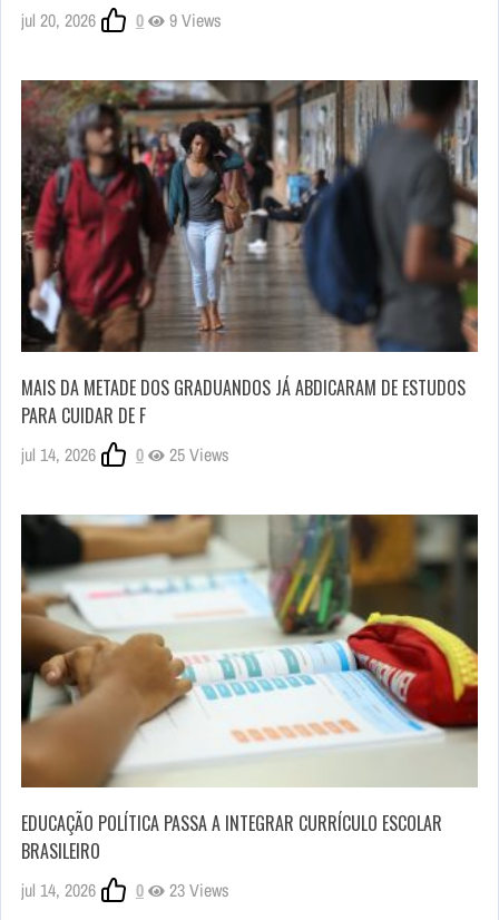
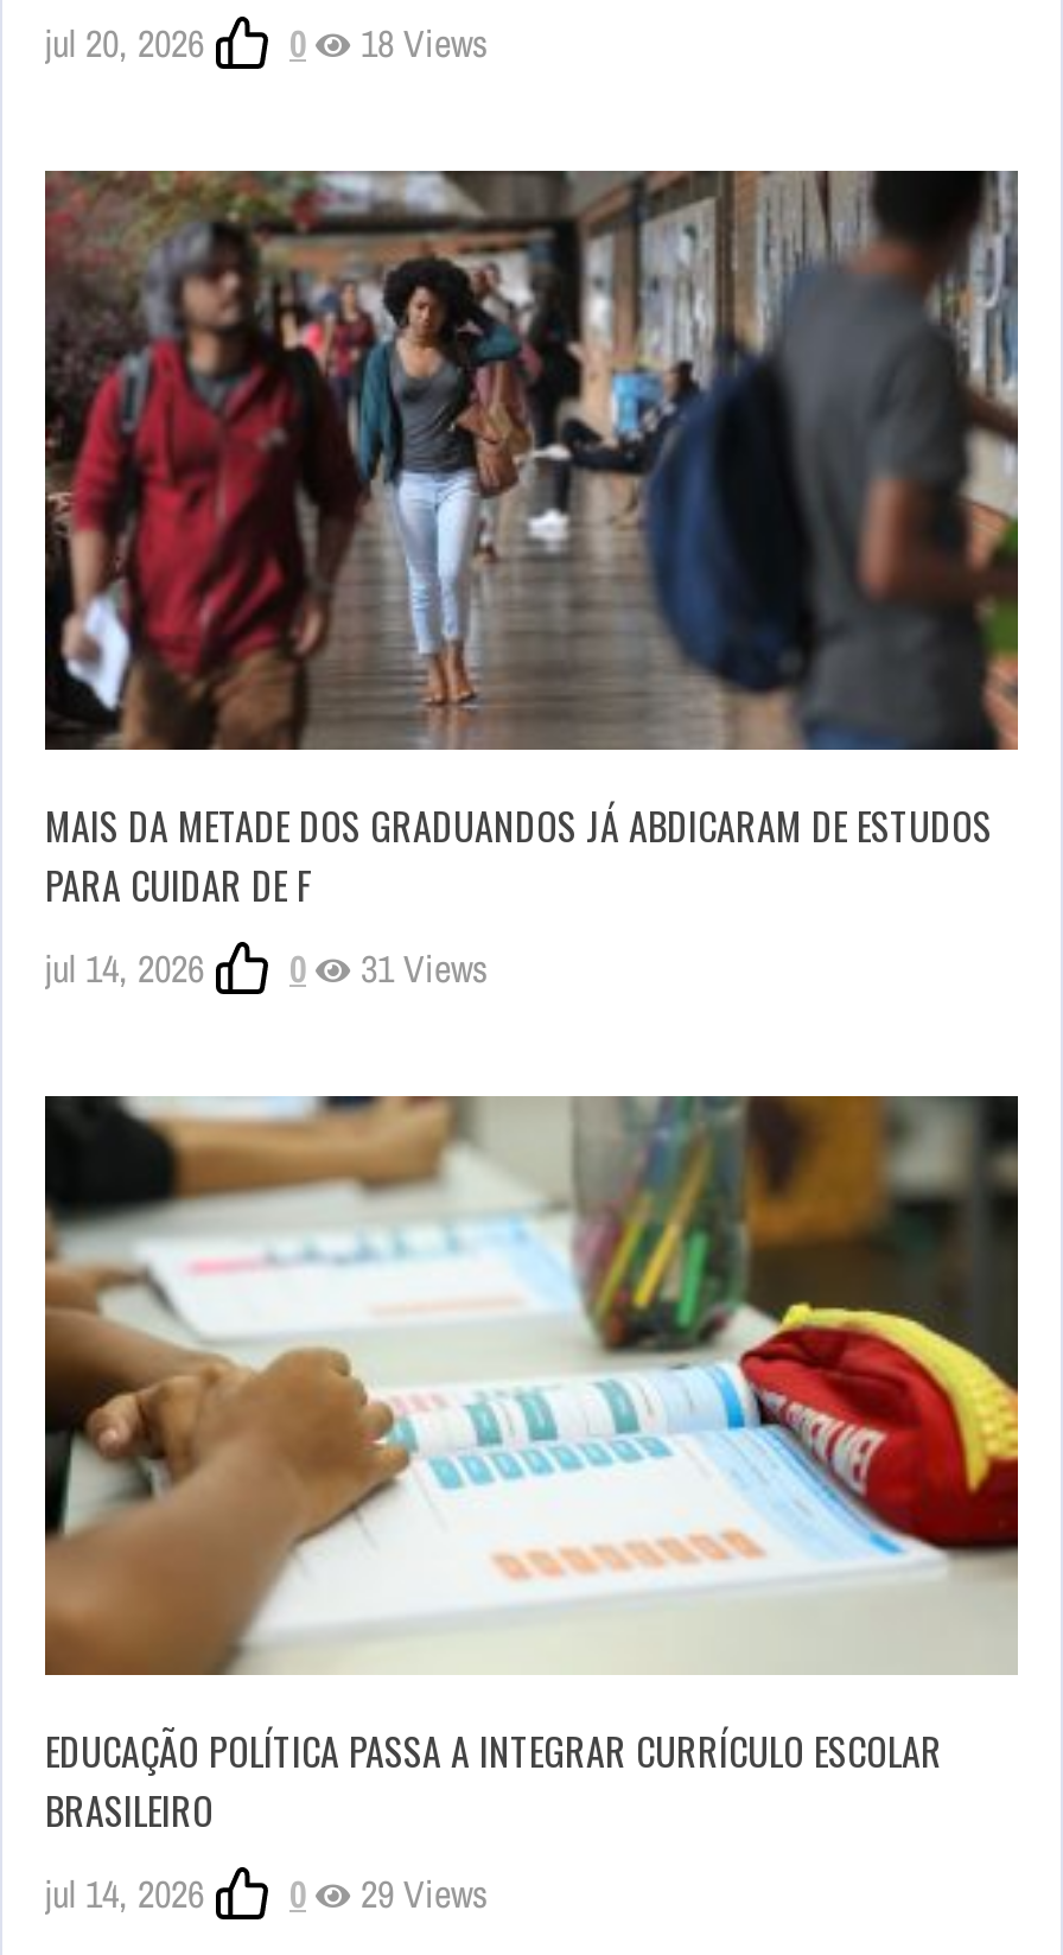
[21,8,222,32] jul 20, 2026 0 9 Views -> [45,15,489,68] jul 20, 2026 0 18 Views
[21,443,229,467] jul 14, 2026 0 25 Views -> [45,941,489,994] jul 14, 2026 0 31 Views
[21,877,229,902] jul 14, 2026 0 23 Views -> [45,1868,489,1920] jul 14, 2026 0 29 Views

